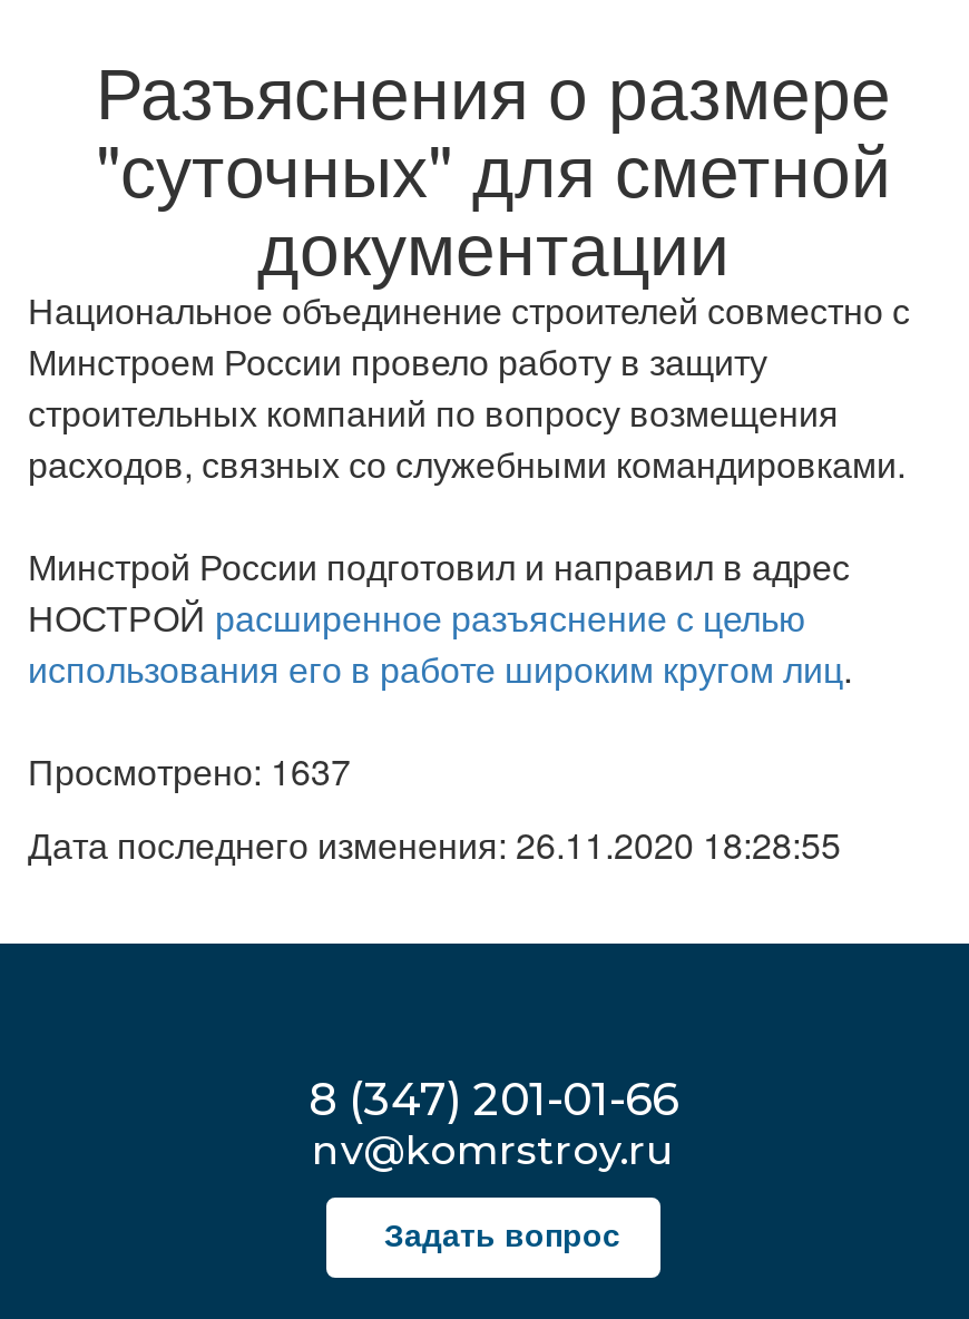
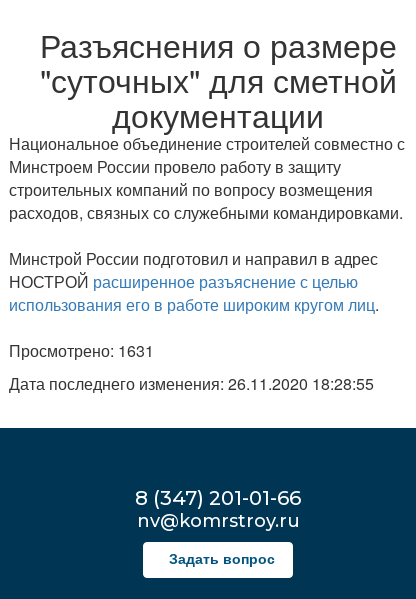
[28,744,351,796] Просмотрено: 1637 -> [9,339,154,362] Просмотрено: 1631

